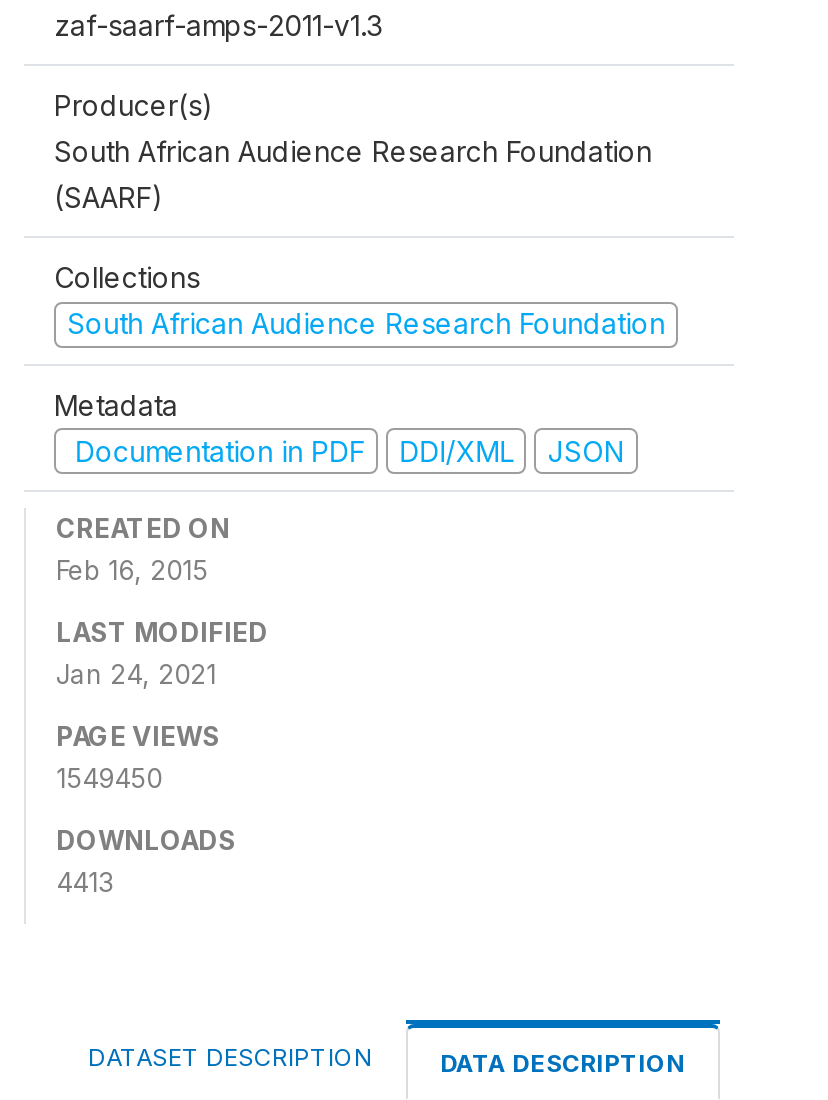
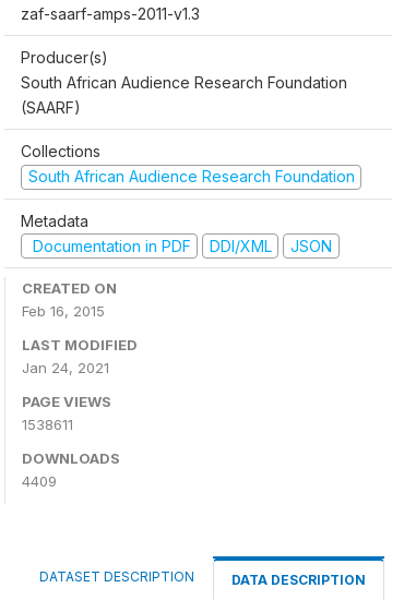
[56,762,162,794] 1549450 -> [22,416,73,433] 1538611
[56,866,114,898] 4413 -> [22,472,57,490] 4409

